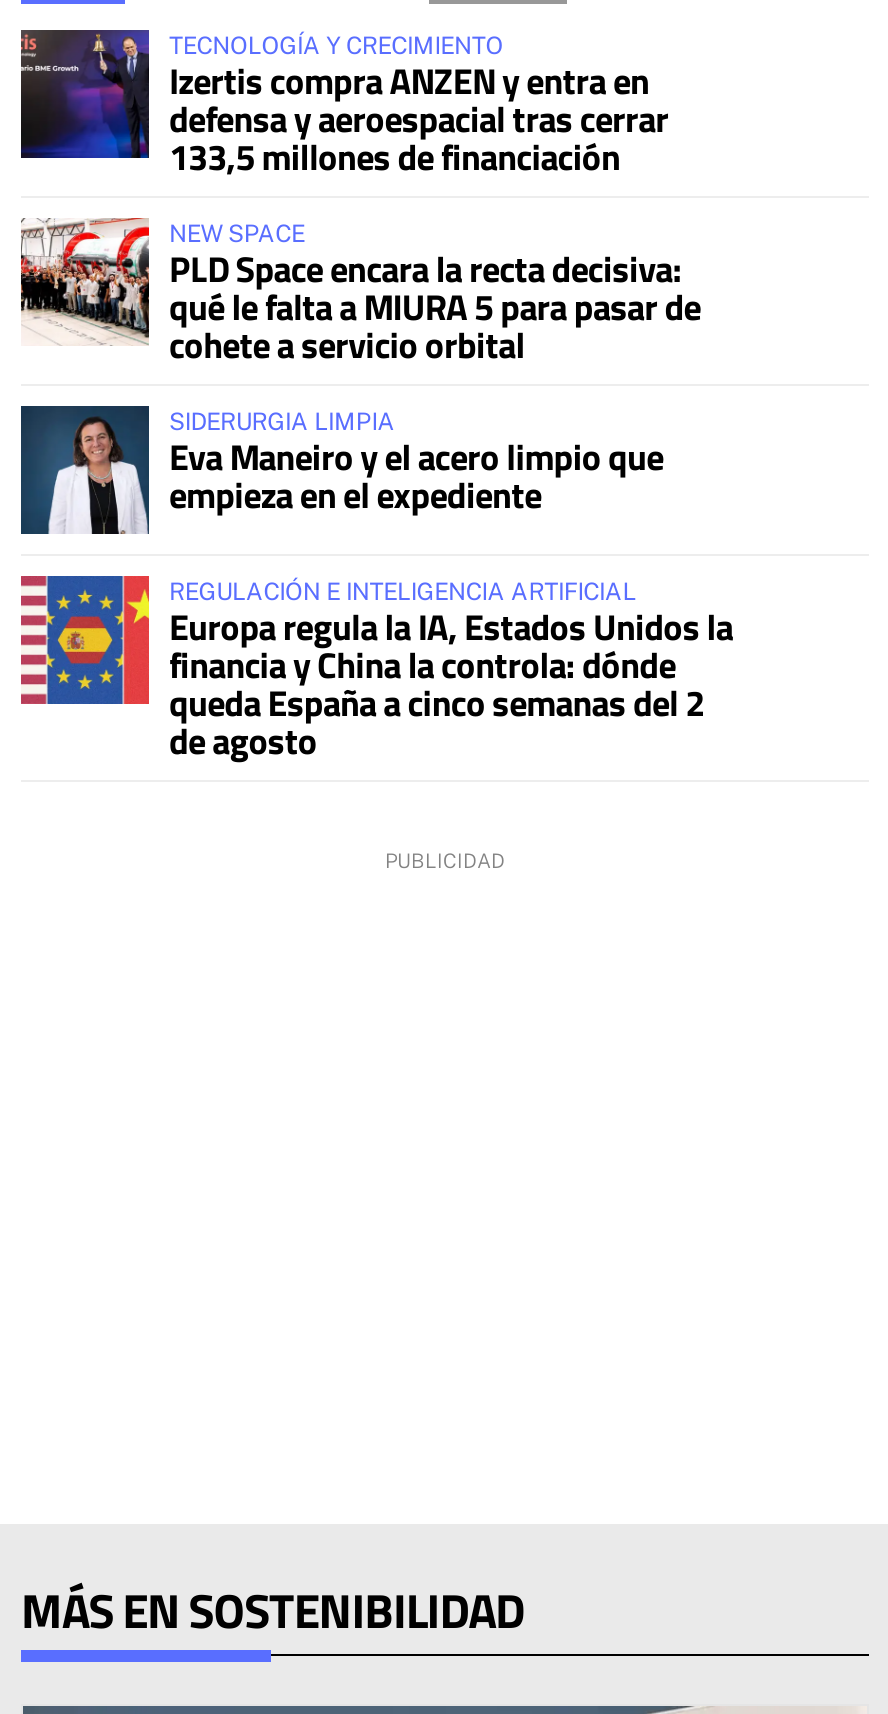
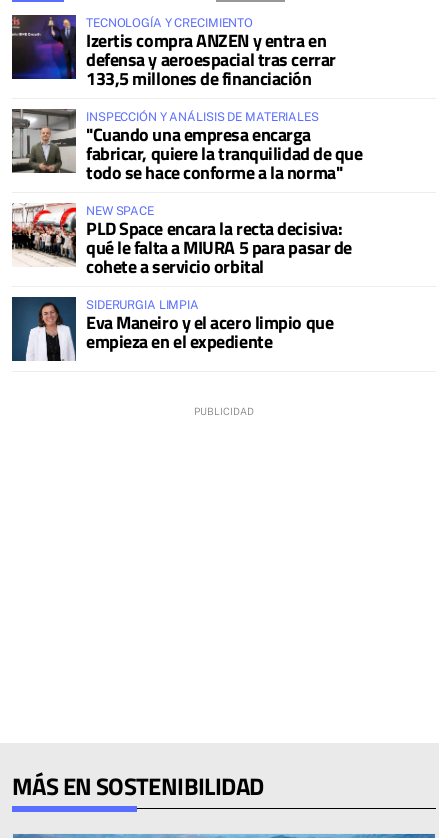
none -> [12,109,362,186] [image] | INSPECCIÓN Y ANÁLISIS DE MATERIALES | "Cuando una empresa encarga | fabricar, quiere la tranquilidad de que | todo se hace conforme a la norma"
moved [17,216,701,521] -> [10,202,352,355]: [image] | NEW SPACE | PLD Space encara la recta decisiva: | qué le falta a MIURA 5 para pasar de | cohete a servicio orbital | SIDERURGIA LIMPIA | Eva Maneiro y el acero limpio que | empieza en el expediente
[19,574,733,767] [image] | REGULACIÓN E INTELIGENCIA ARTIFICIAL | Europa regula la IA, Estados Unidos la | financia y China la controla: dónde | queda España a cinco semanas del 2 | de agosto -> none

